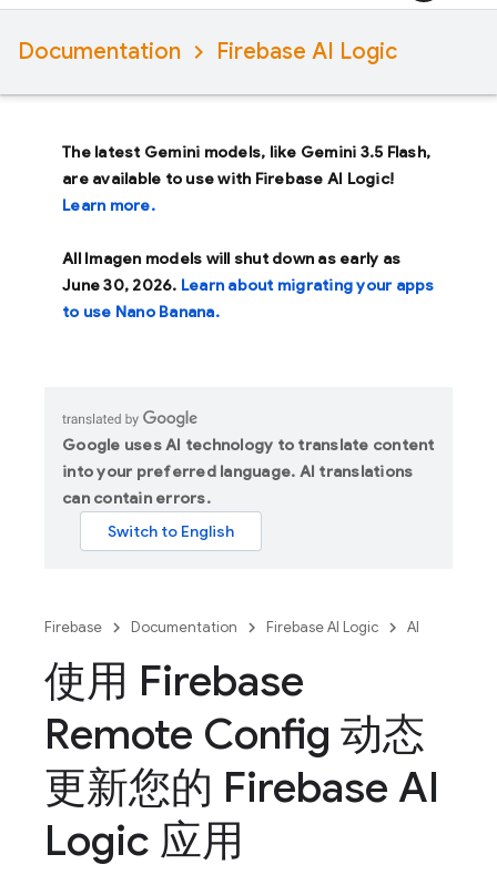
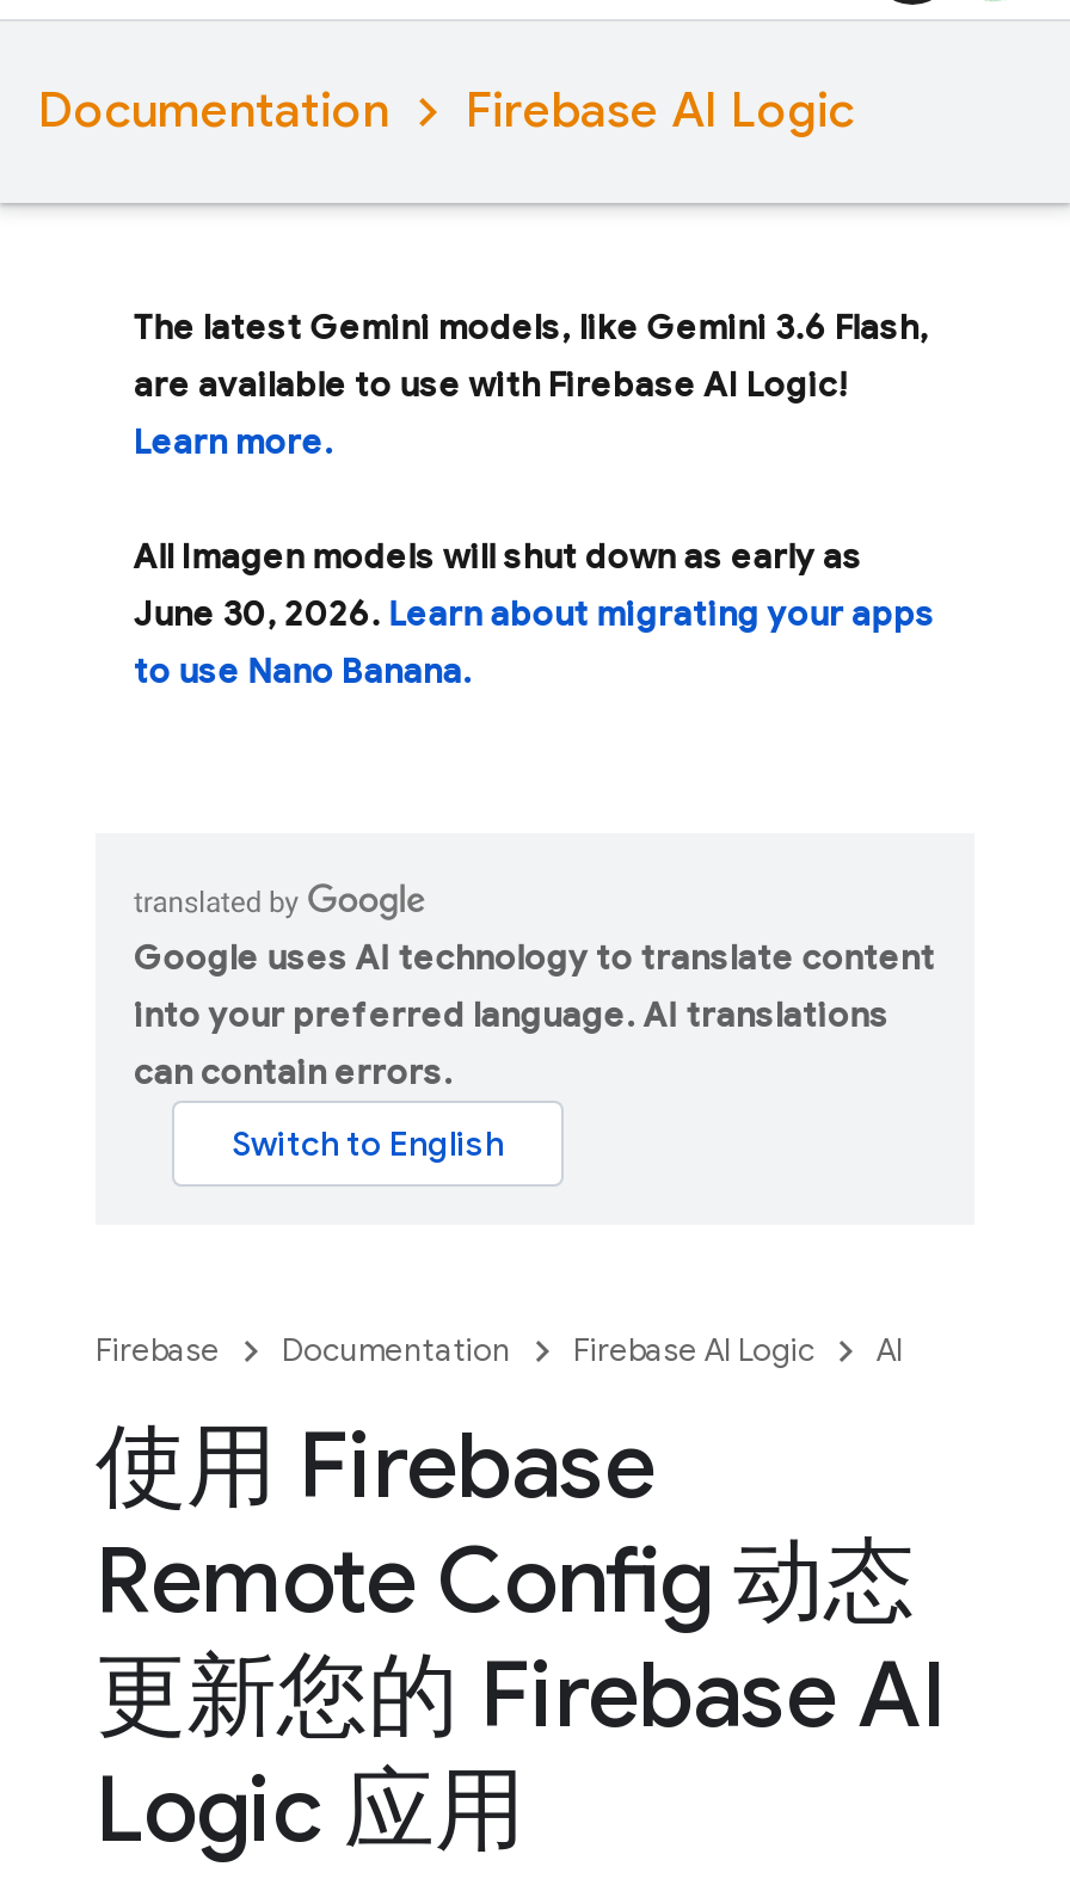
[62,142,430,162] The latest Gemini models, like Gemini 3.5 Flash, -> [134,306,929,349] The latest Gemini models, like Gemini 3.6 Flash,

